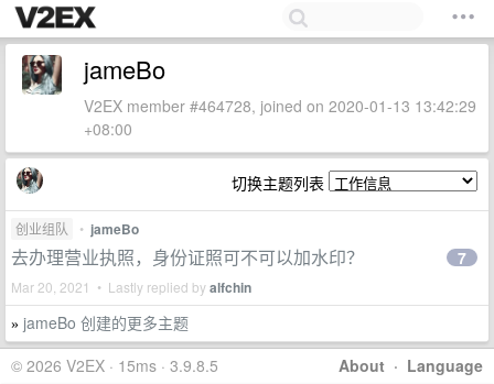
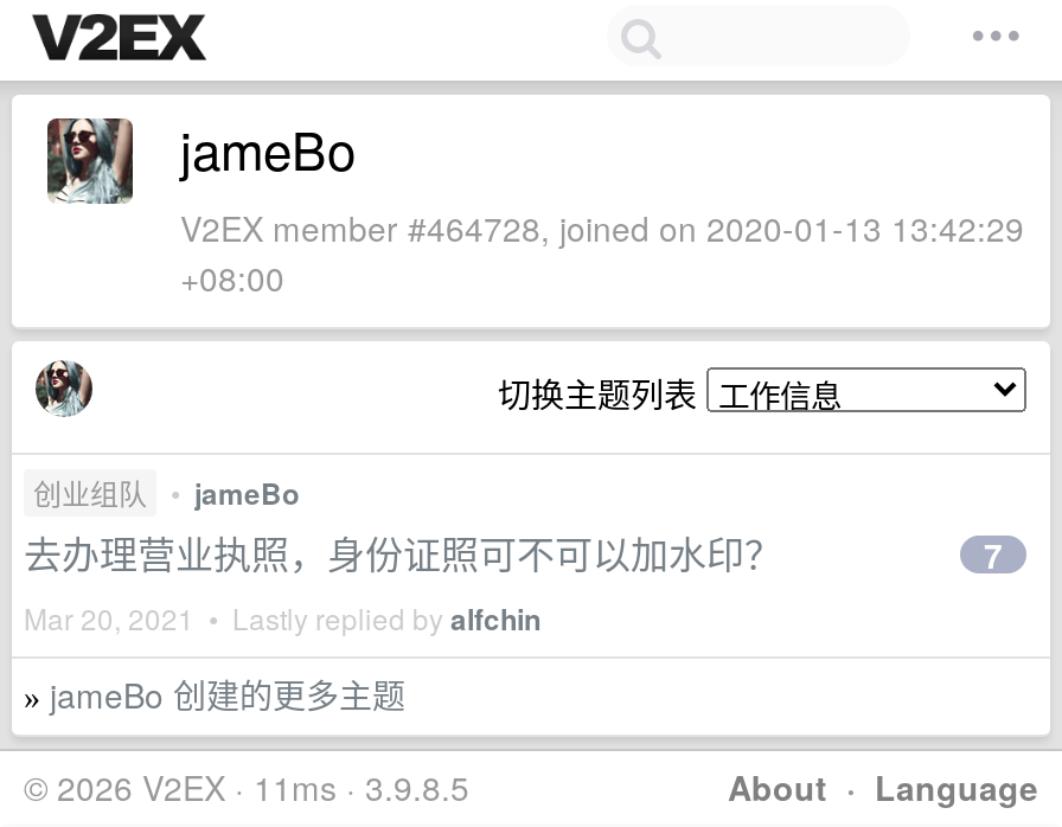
[11,354,218,376] © 2026 V2EX · 15ms · 3.9.8.5 -> [24,763,469,810] © 2026 V2EX · 11ms · 3.9.8.5

